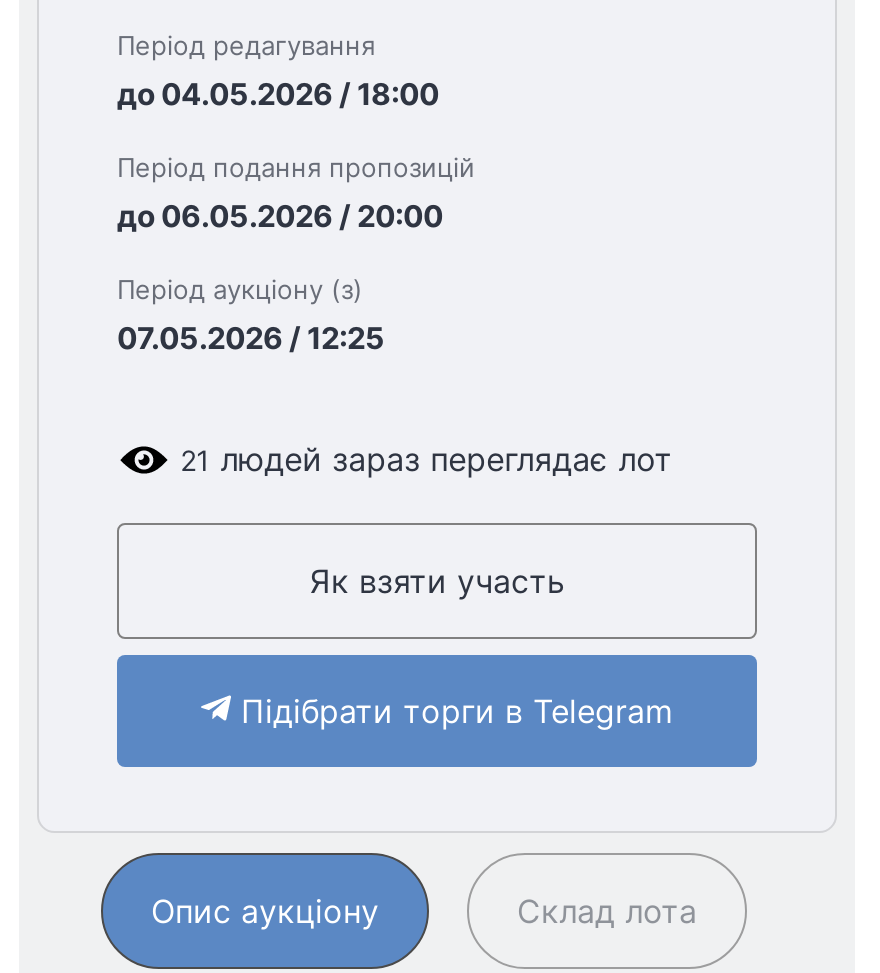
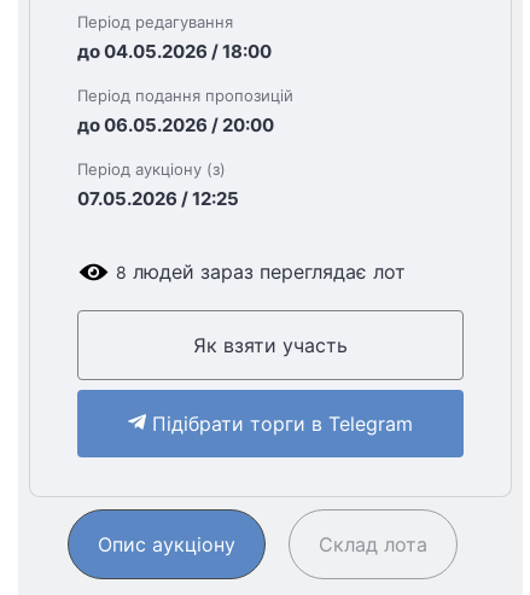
[180,440,672,480] 21 людей зараз переглядає лот -> [116,260,405,284] 8 людей зараз переглядає лот

